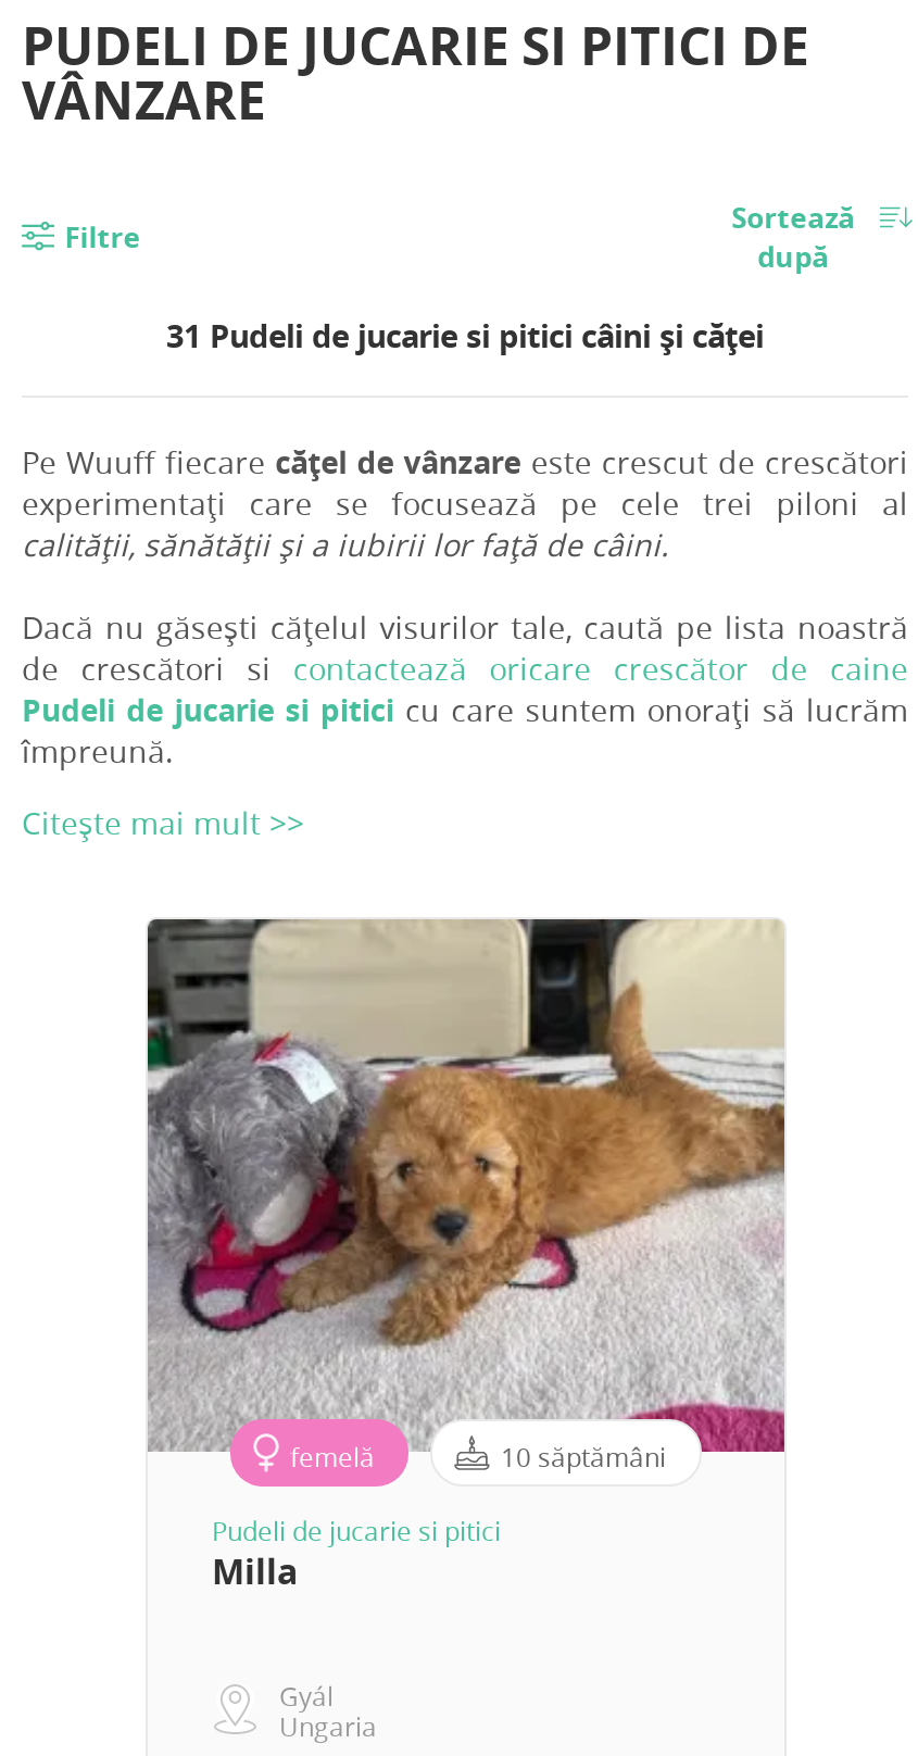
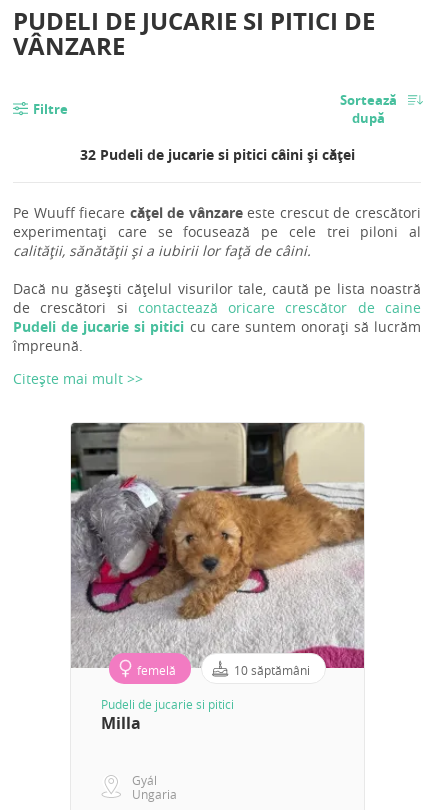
[166,315,764,358] 31 Pudeli de jucarie si pitici câini și căței -> [79,145,354,165] 32 Pudeli de jucarie si pitici câini și căței

